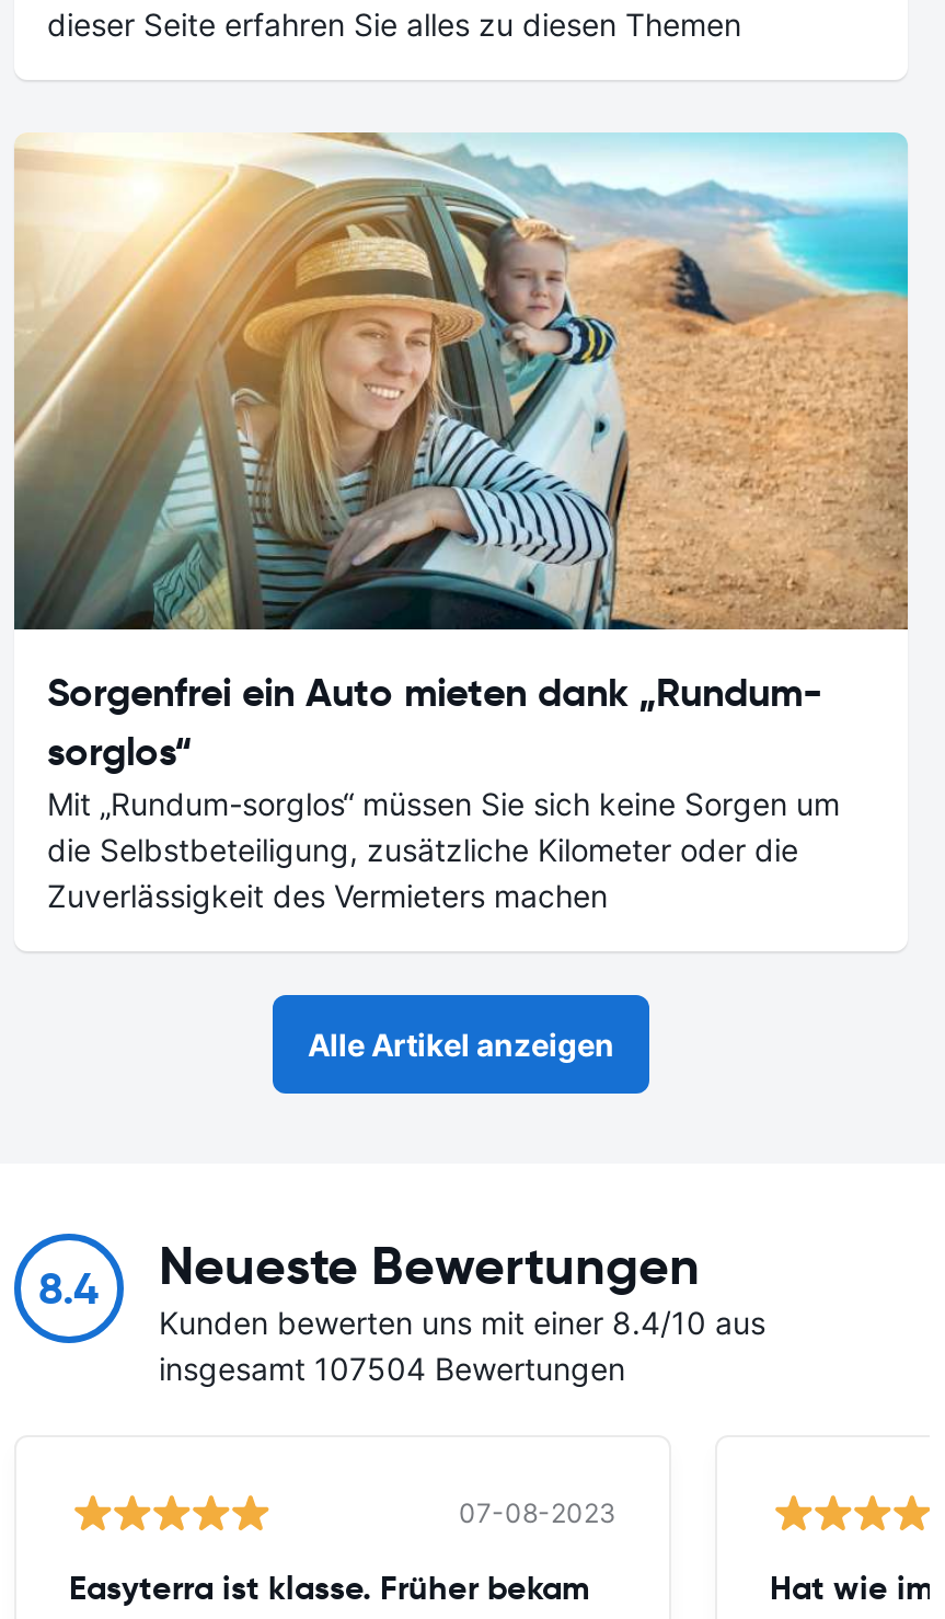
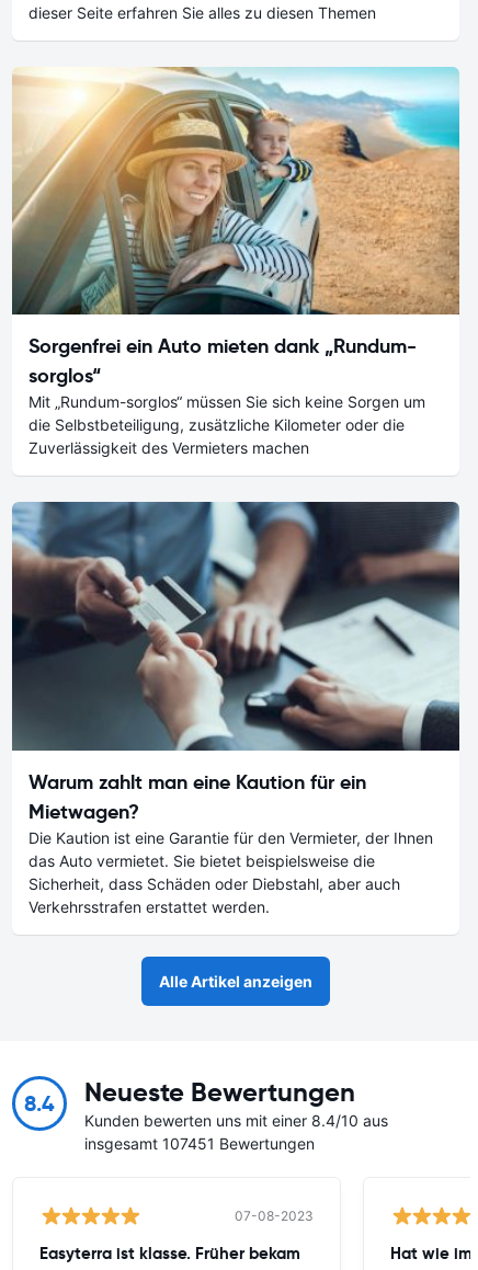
none -> [11,501,460,916] [image] | Warum zahlt man eine Kaution für ein | Mietwagen? | Die Kaution ist eine Garantie für den Vermieter, der Ihnen | das Auto vermietet. Sie bietet beispielsweise die | Sicherheit, dass Schäden oder Diebstahl, aber auch | Verkehrsstrafen erstattet werden.
[159,1349,625,1386] insgesamt 107504 Bewertungen -> [84,1134,315,1153] insgesamt 107451 Bewertungen

